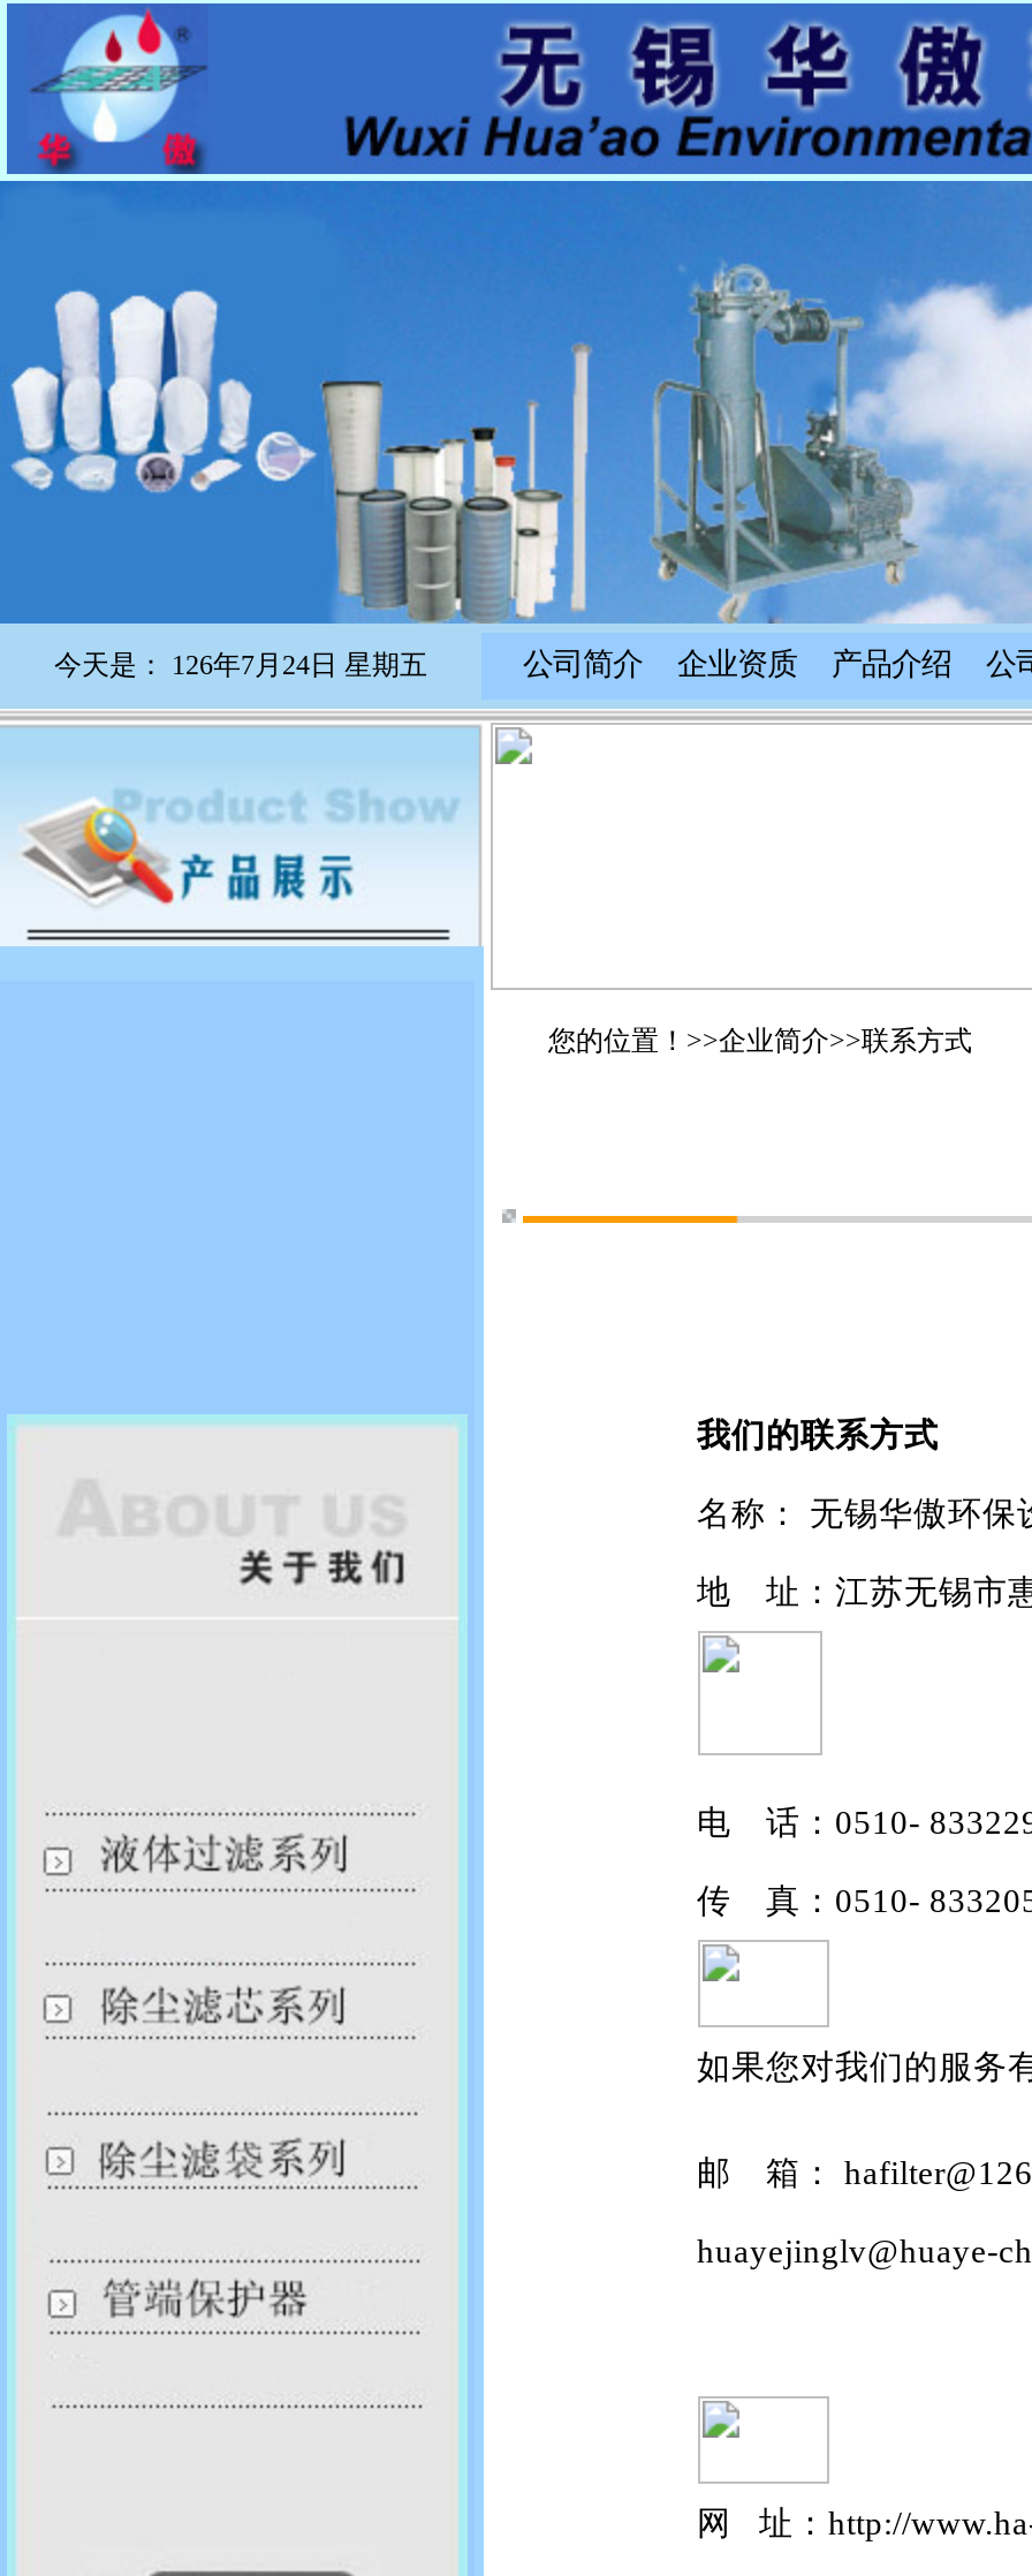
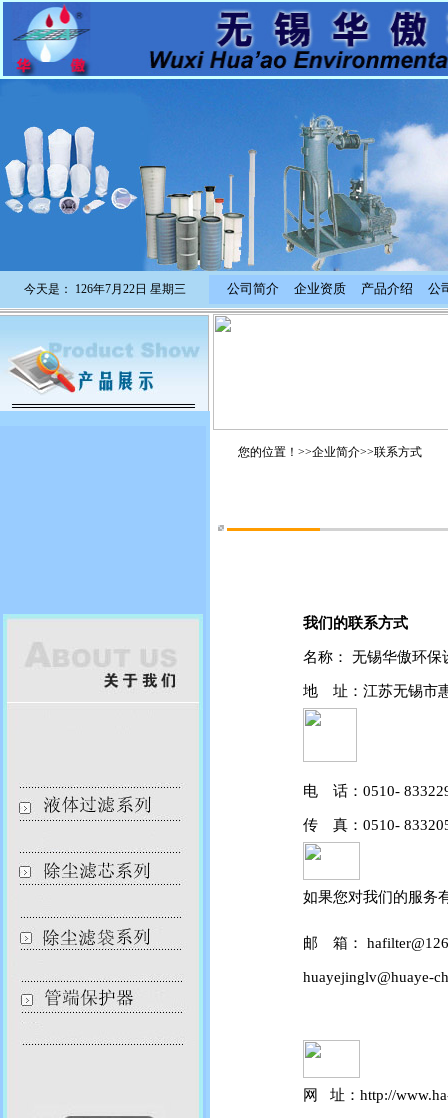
[54,649,427,681] 今天是：126年7月24日 星期五 -> [23,282,185,296] 今天是：126年7月22日 星期三

